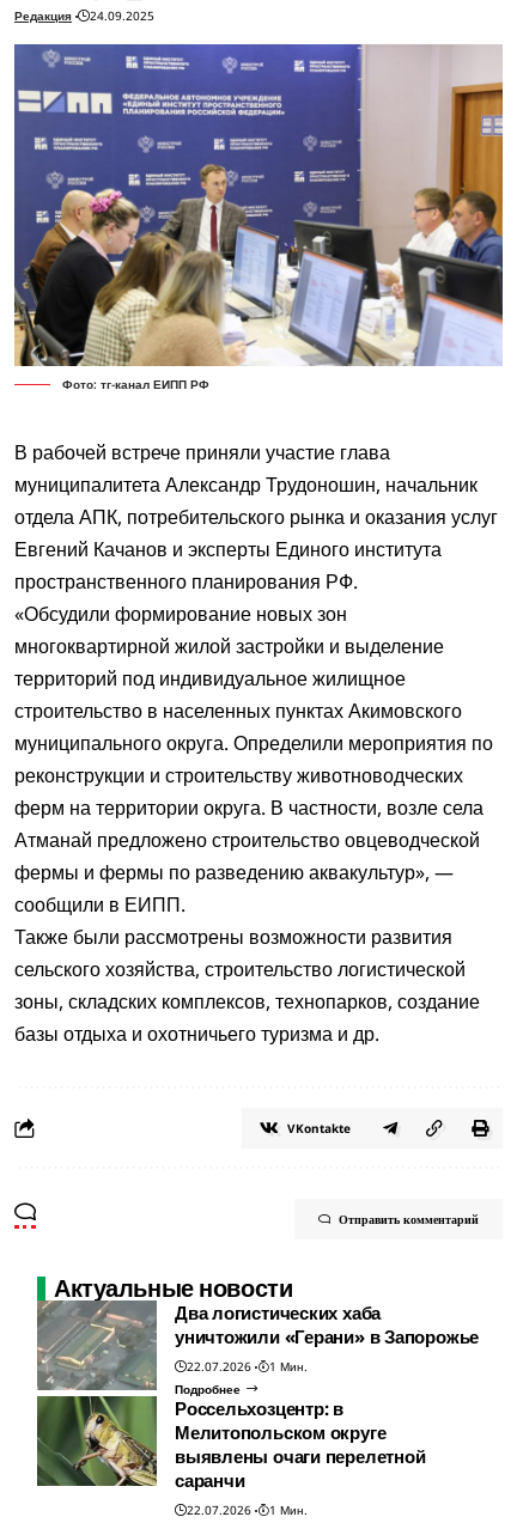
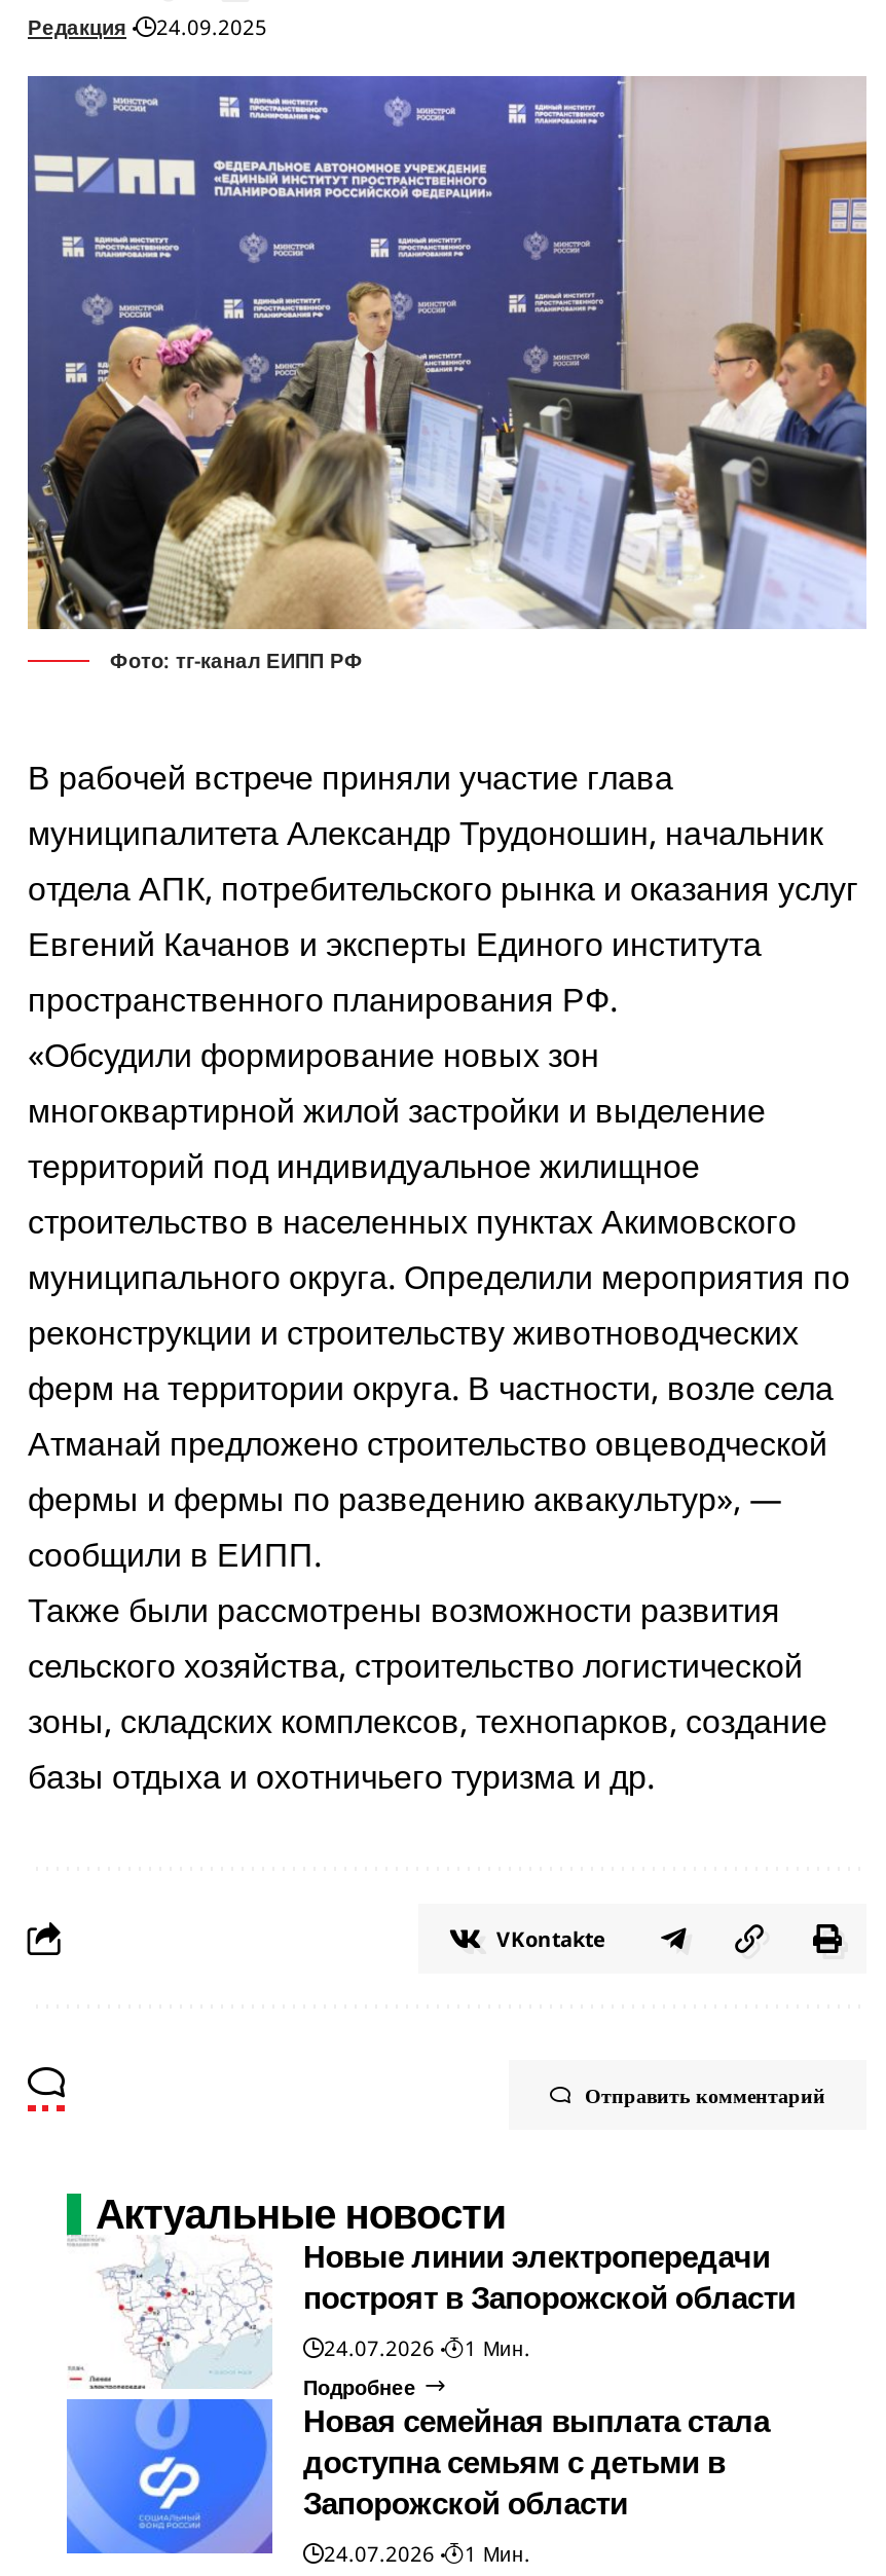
[36,1300,479,1487] [image] | Два логистических хаба | уничтожили «Герани» в Запорожье | 22.07.2026 -> [65,2233,795,2555] [image] | Новые линии электропередачи | построят в Запорожской области | 24.07.2026
[175,1397,425,1519] Россельхозцентр: в | Мелитопольском округе | выявлены очаги перелетной | саранчи | 22.07.2026 -> [303,2400,769,2569] Новая семейная выплата стала | доступна семьям с детьми в | Запорожской области | 24.07.2026

